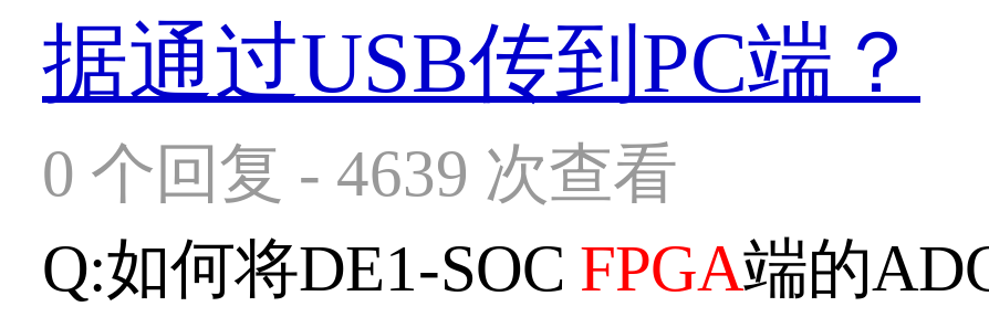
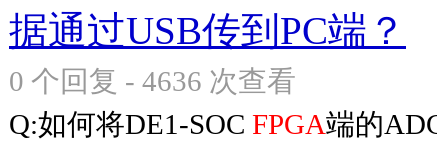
[42,138,677,209] 0 个回复 - 4639 次查看 -> [9,65,296,97] 0 个回复 - 4636 次查看

